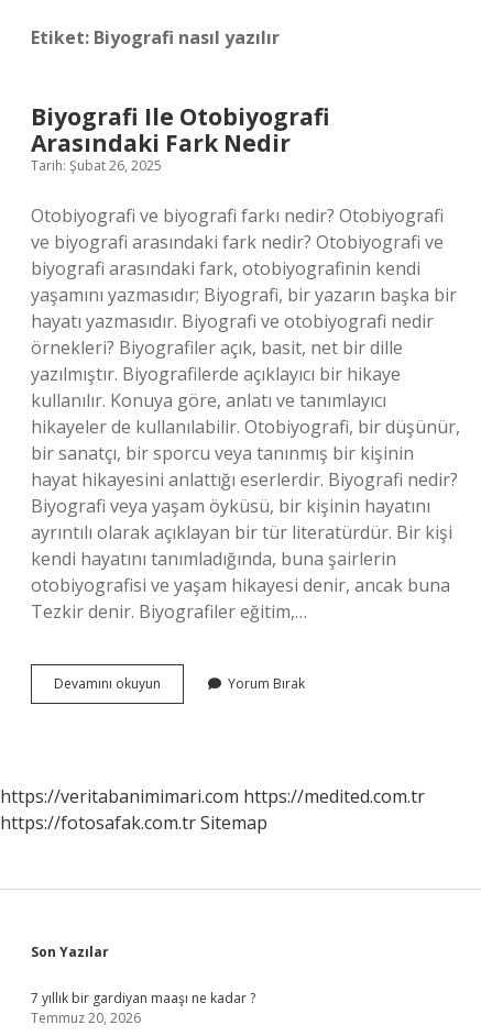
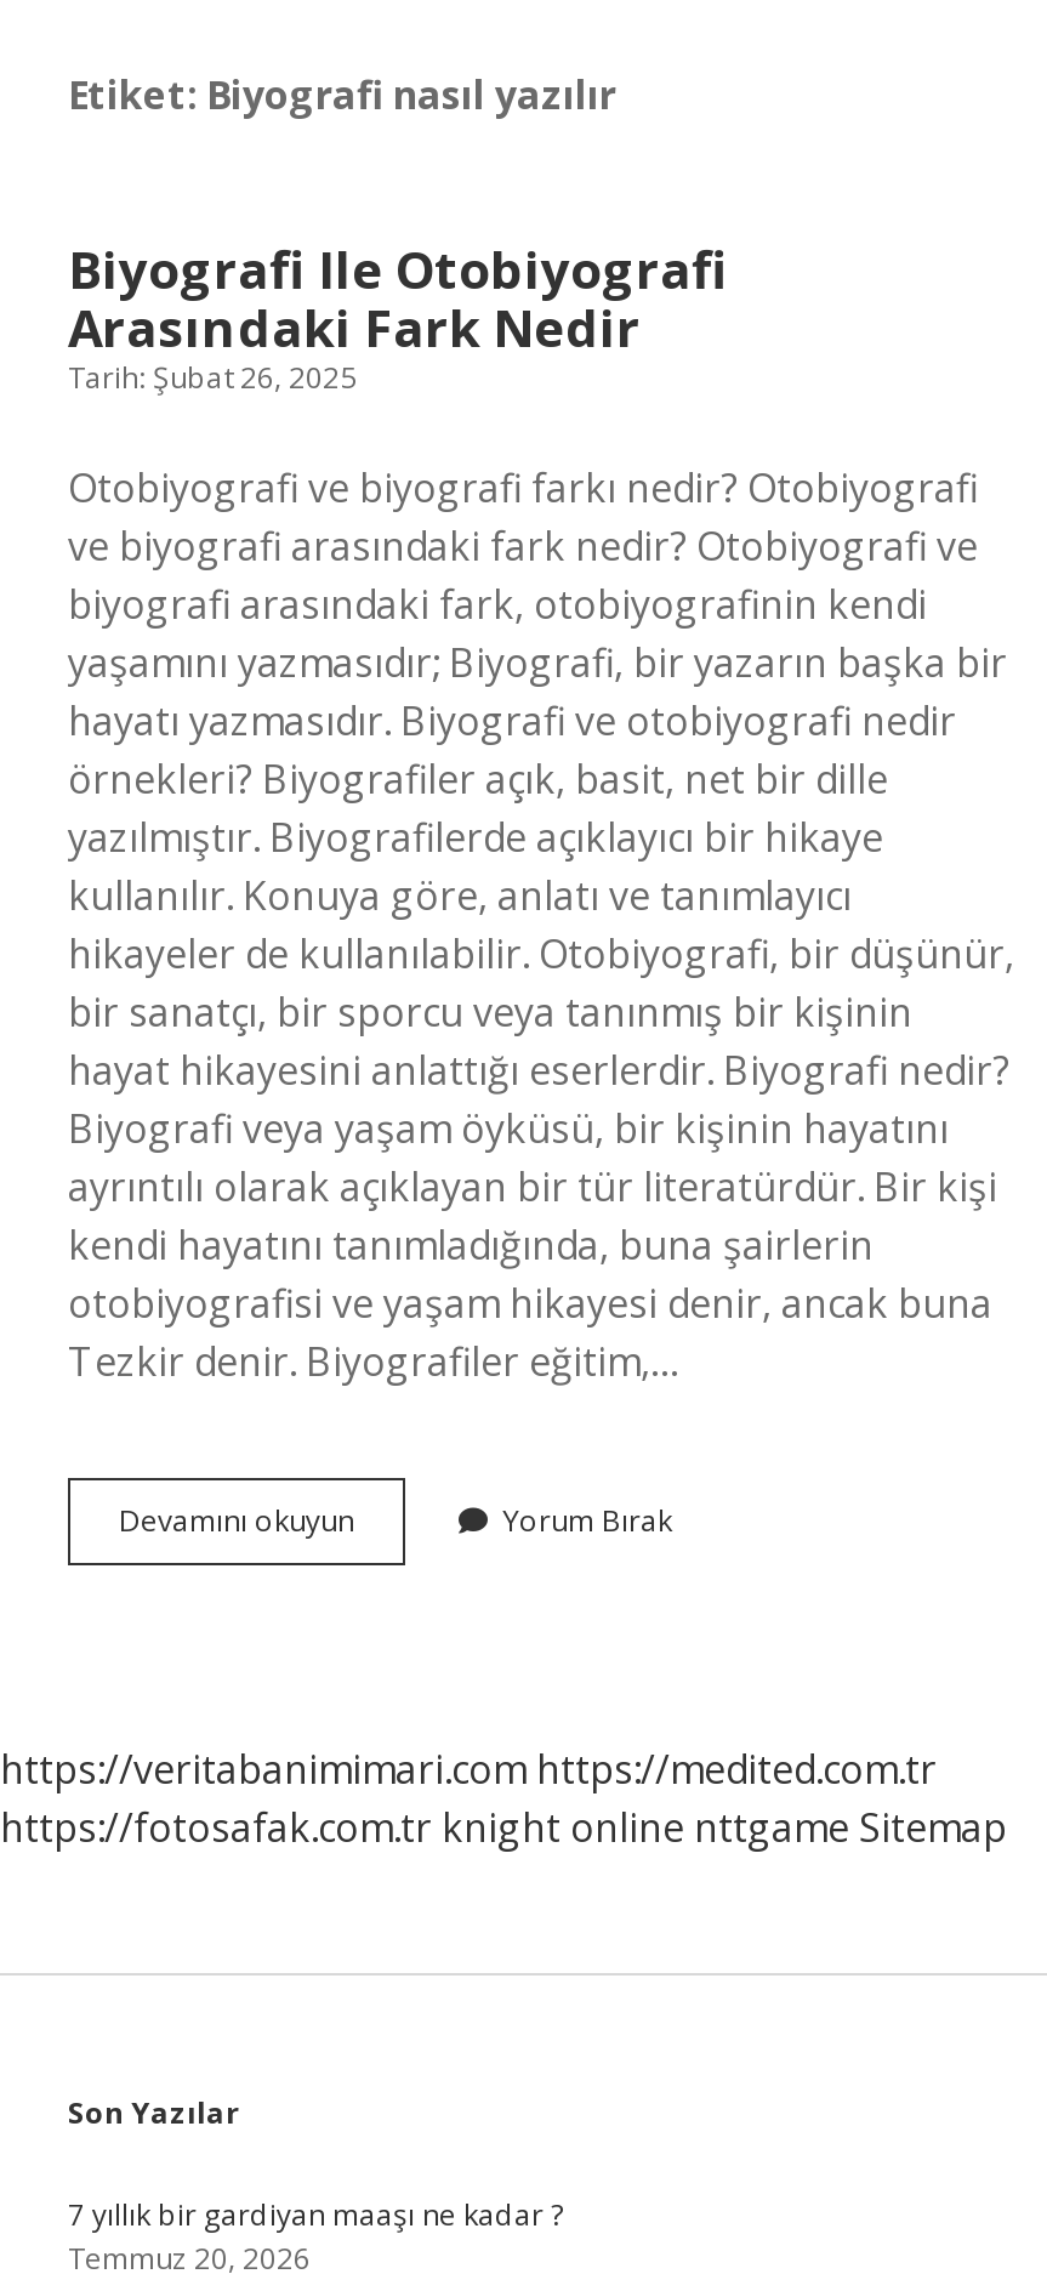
[0,811,267,835] https://fotosafak.com.tr Sitemap -> [0,1801,1007,1854] https://fotosafak.com.tr knight online nttgame Sitemap

